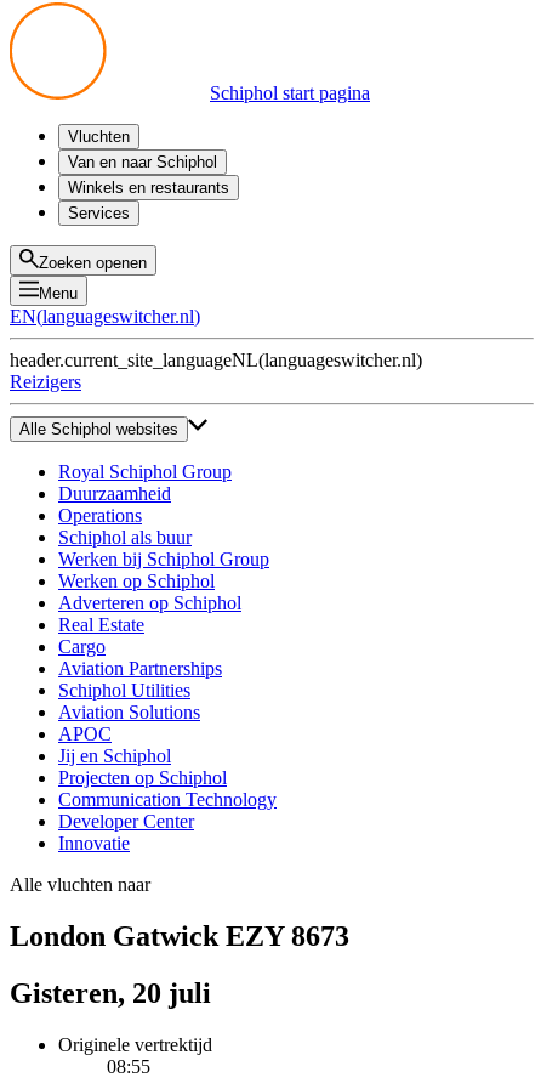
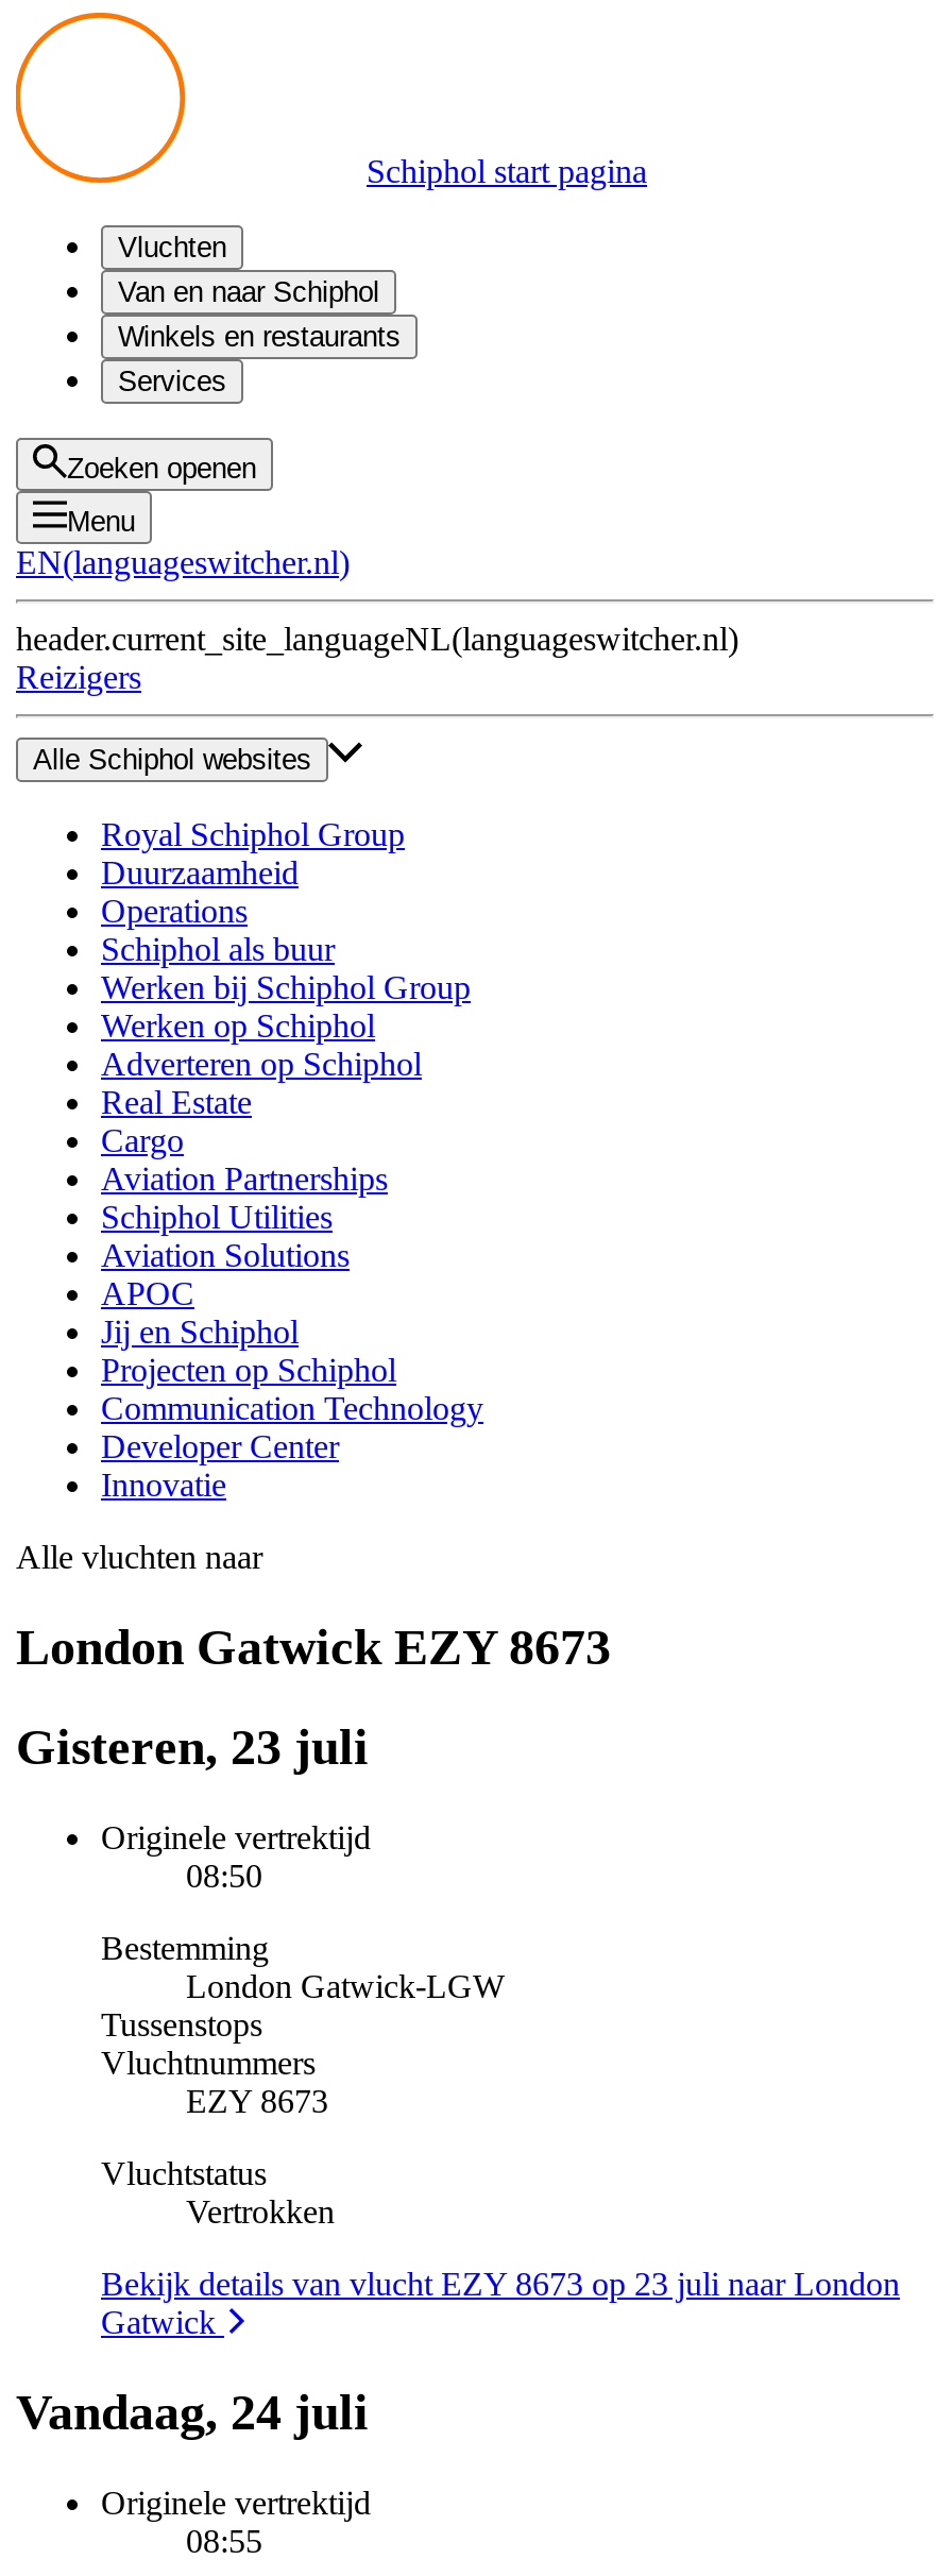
[10,977,211,1009] Gisteren, 20 juli -> [16,1719,900,2439] Gisteren, 23 juli | Originele vertrektijd | 08:50 | Bestemming | London Gatwick-LGW | Tussenstops | Vluchtnummers | EZY 8673 | Vluchtstatus | Vertrokken | Bekijk details van vlucht EZY 8673 op 23 juli naar London | Gatwick | Vandaag, 24 juli

